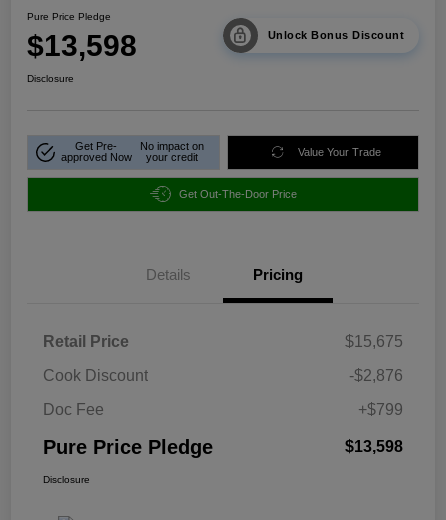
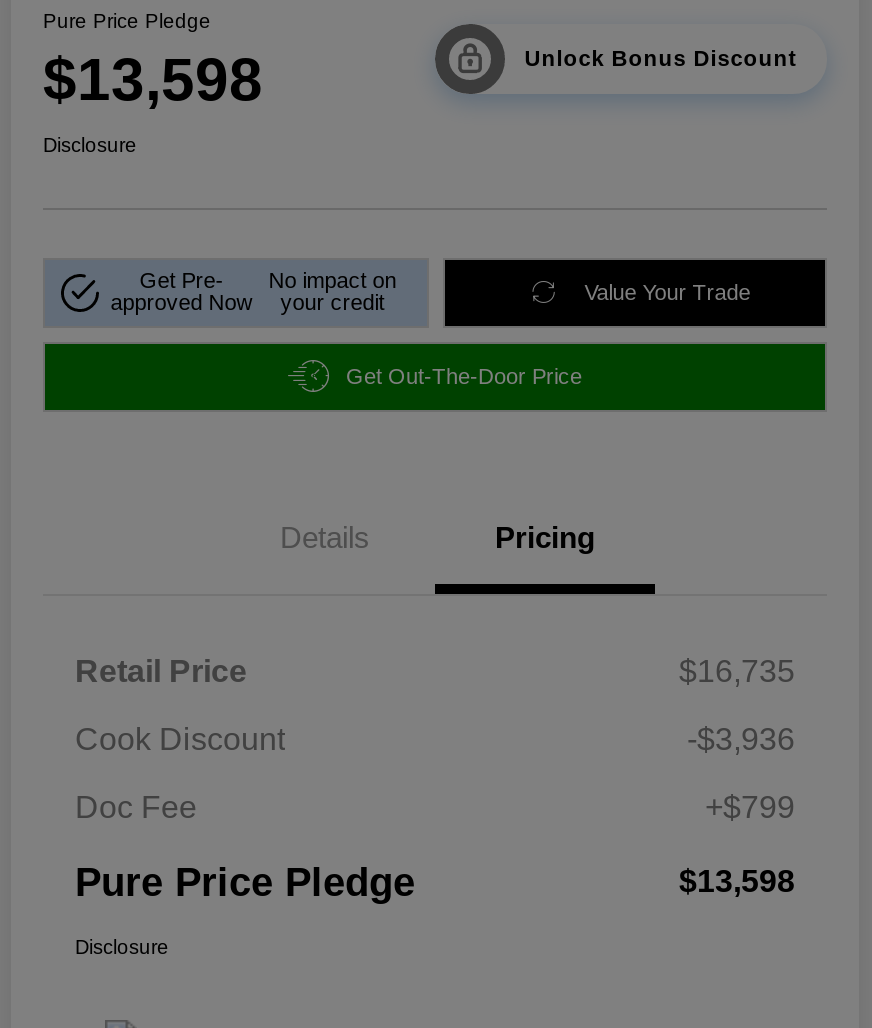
[345,333,403,350] $15,675 -> [679,654,795,688] $16,735
[349,367,403,384] -$2,876 -> [687,722,795,756] -$3,936

